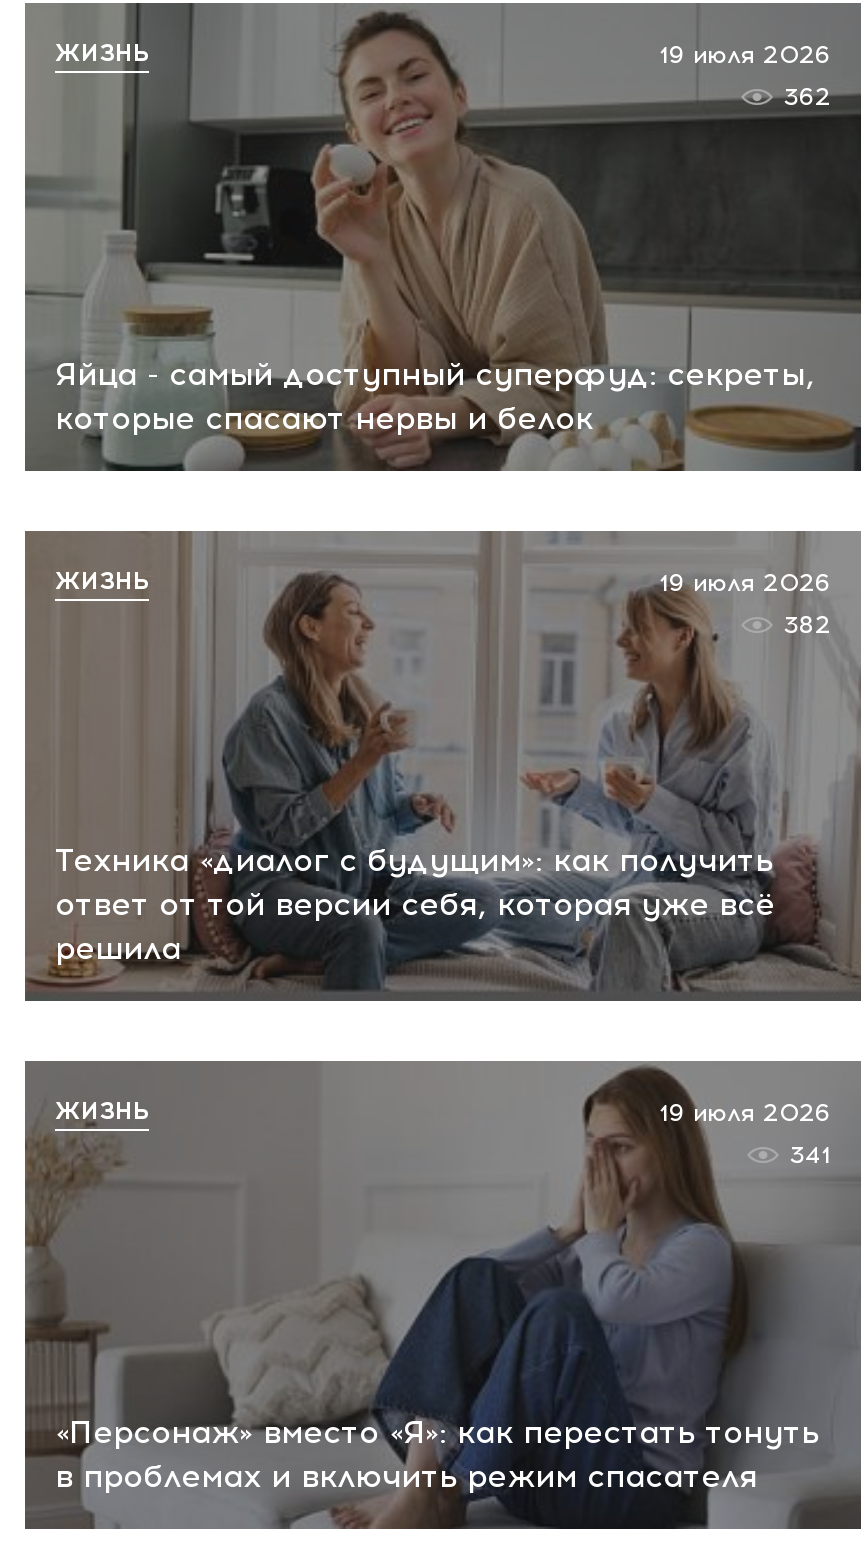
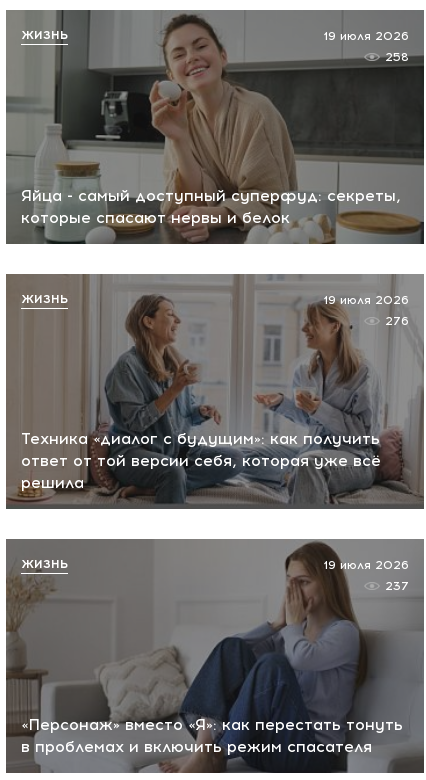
[783,82,831,110] 362 -> [385,50,409,64] 258
[783,611,831,639] 382 -> [385,314,409,328] 276
[789,1140,831,1168] 341 -> [385,579,409,593] 237

